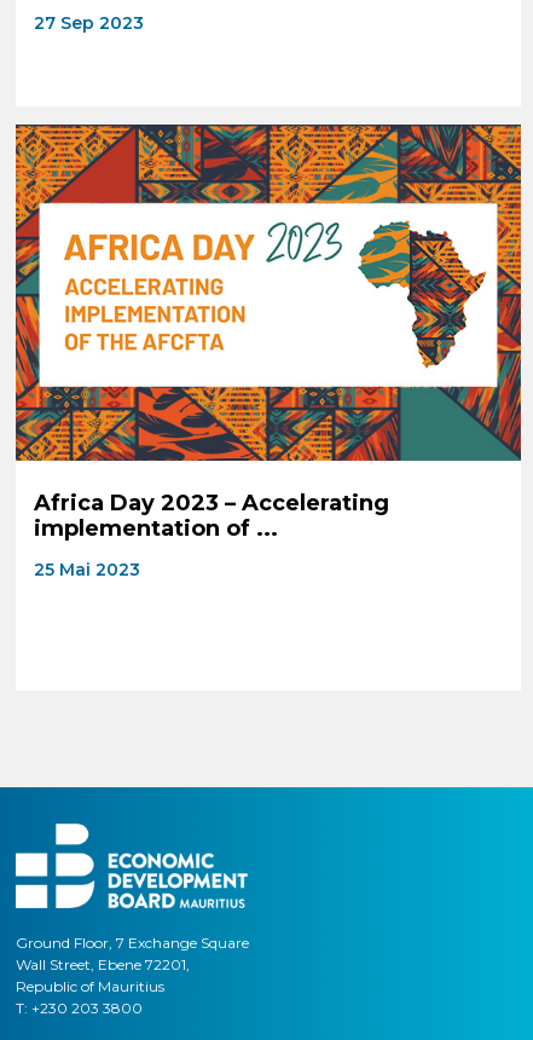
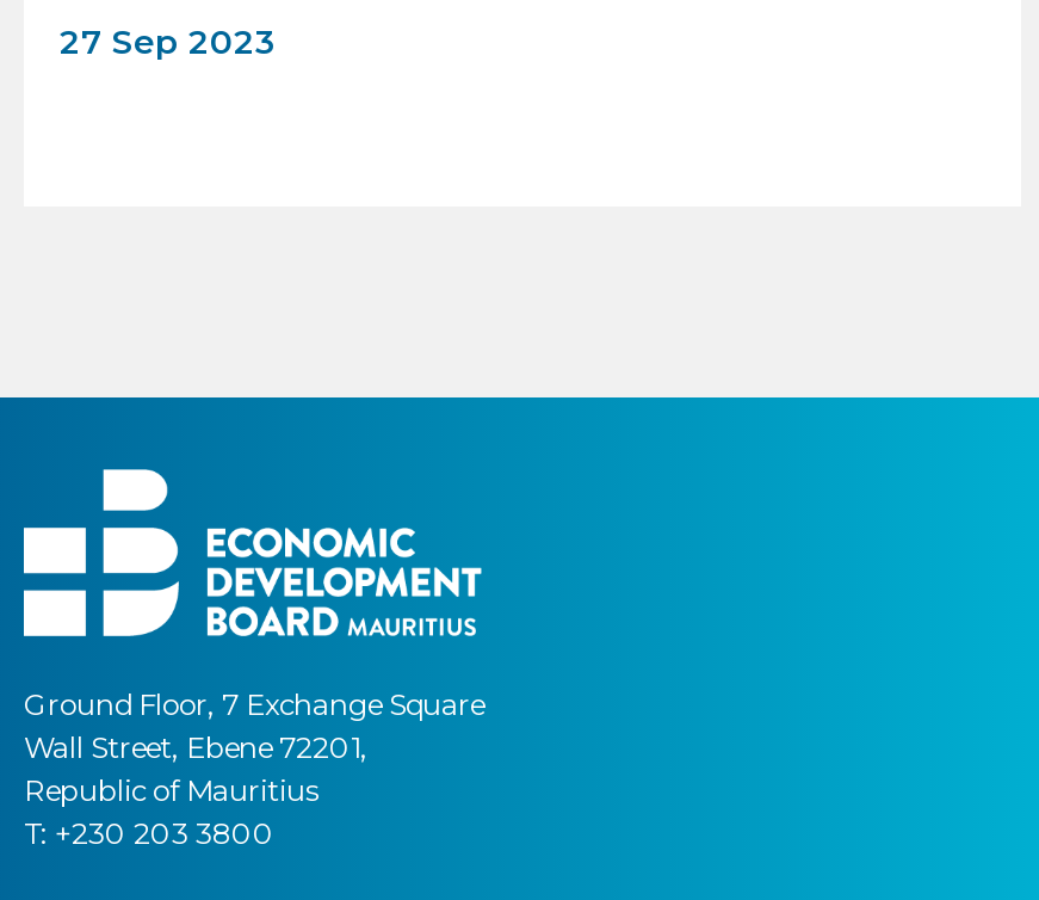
[15,123,522,581] [image] | Africa Day 2023 – Accelerating | implementation of ... | 25 Mai 2023 -> none

